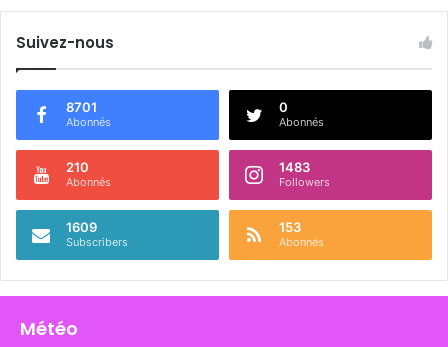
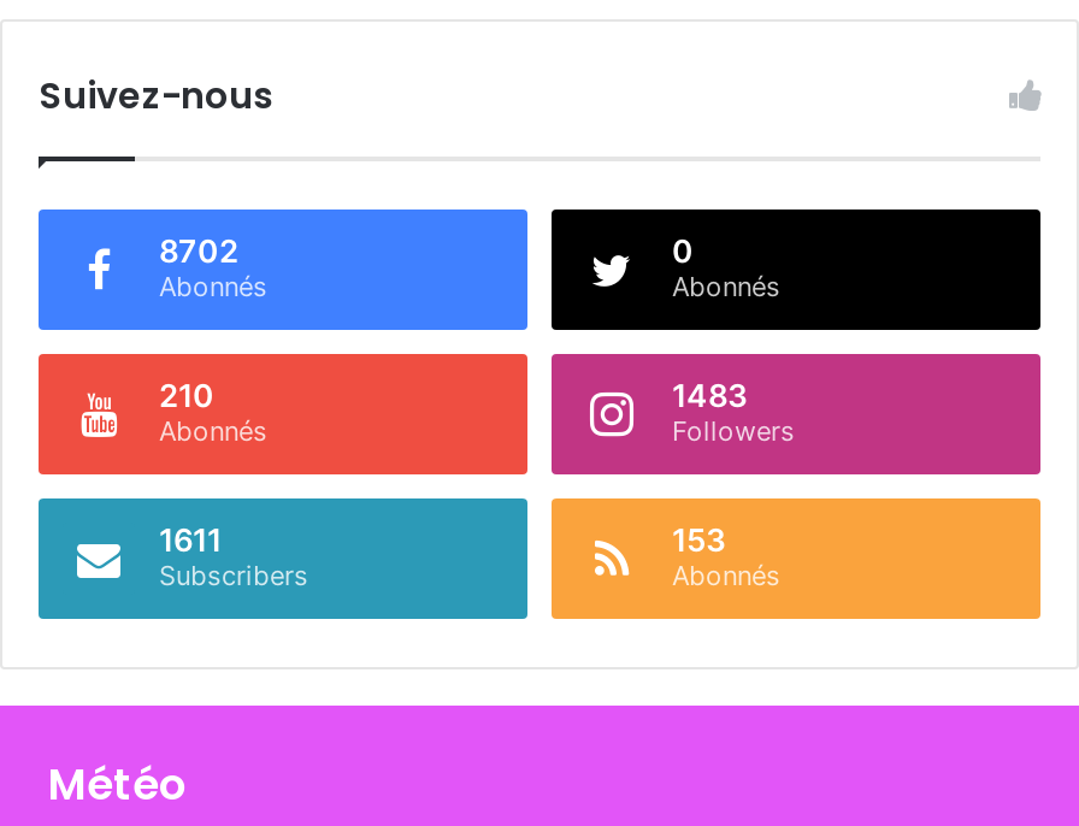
[66,99,97,115] 8701 -> [159,231,238,270] 8702
[66,219,97,235] 1609 -> [159,520,222,559] 1611

